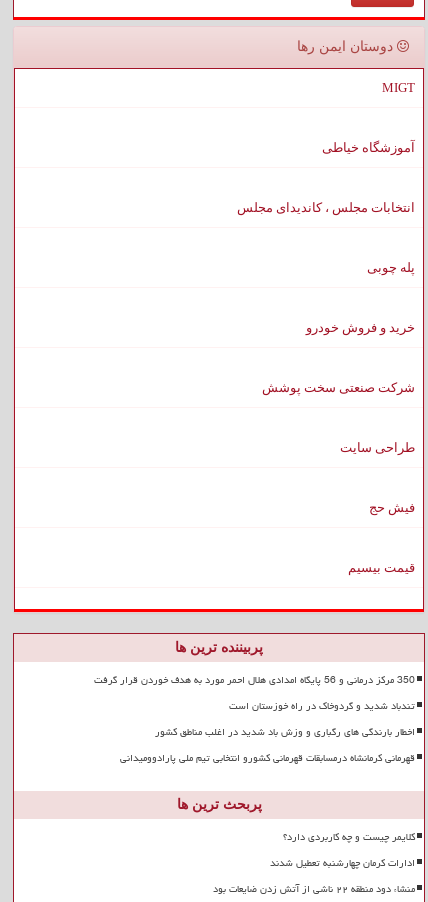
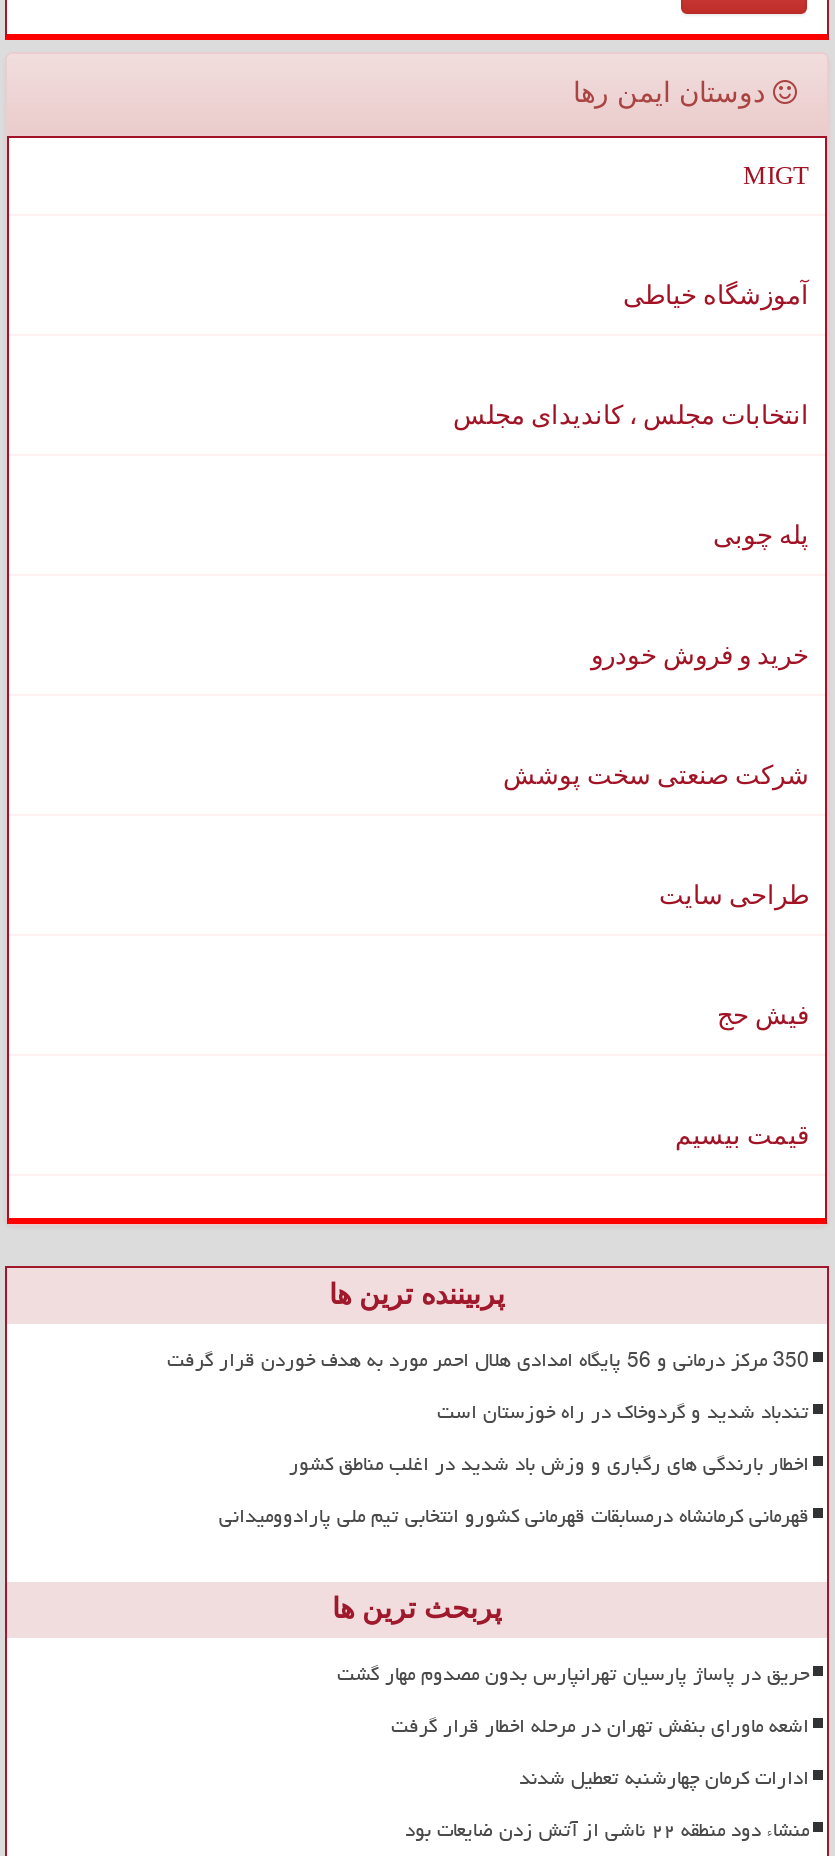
[283,827,415,847] کلایمر چیست و چه کاربردی دارد؟ -> [337,1653,809,1745] حریق در پاساژ پارسیان تهرانپارس بدون مصدوم مهار گشت | اشعه ماورای بنفش تهران در مرحله اخطار قرار گرفت

